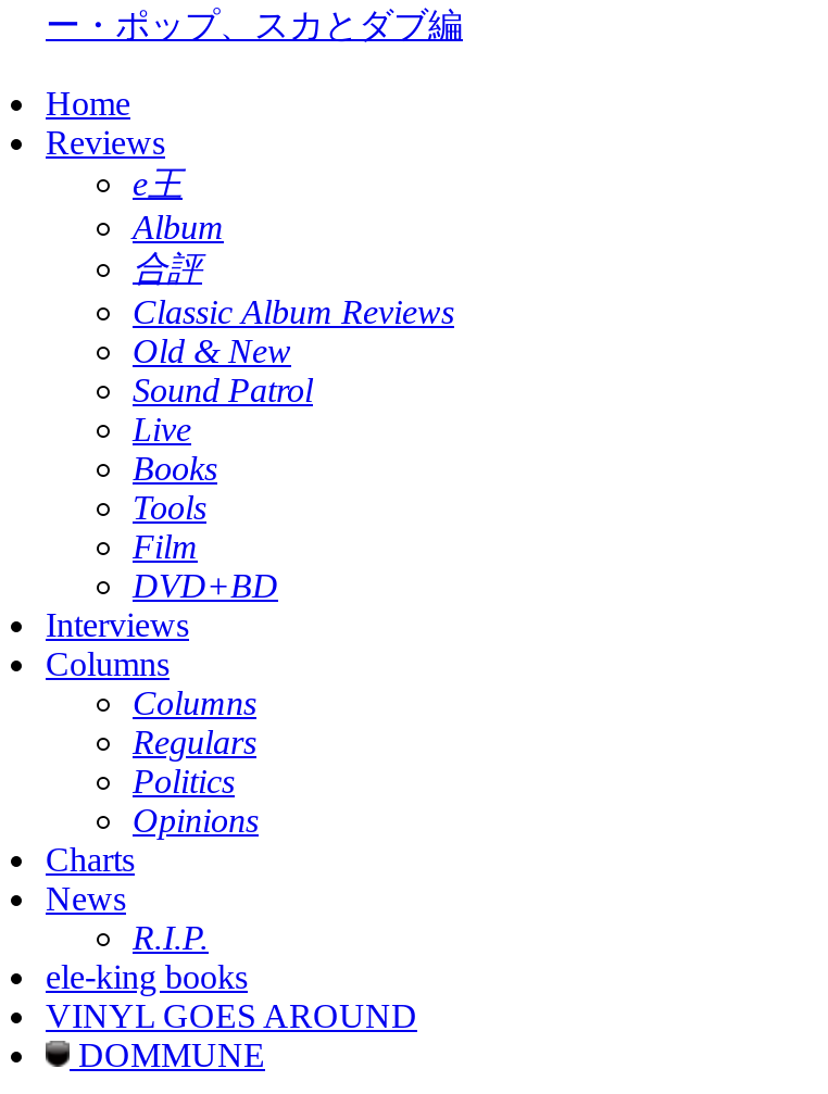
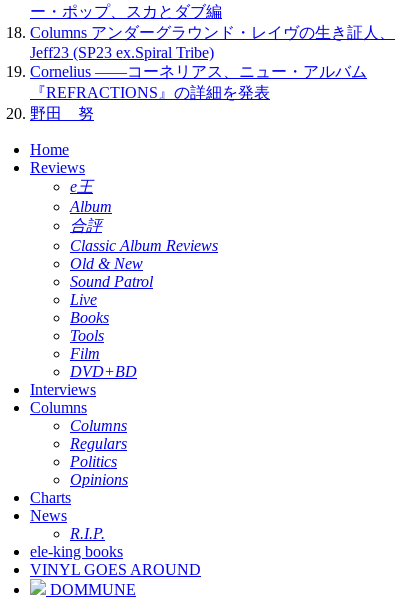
none -> [30,24,395,122] Columns アンダーグラウンド・レイヴの生き証人、 | Jeff23 (SP23 ex.Spiral Tribe) | Cornelius ——コーネリアス、ニュー・アルバム | 『REFRACTIONS』の詳細を発表 | 野田 努

